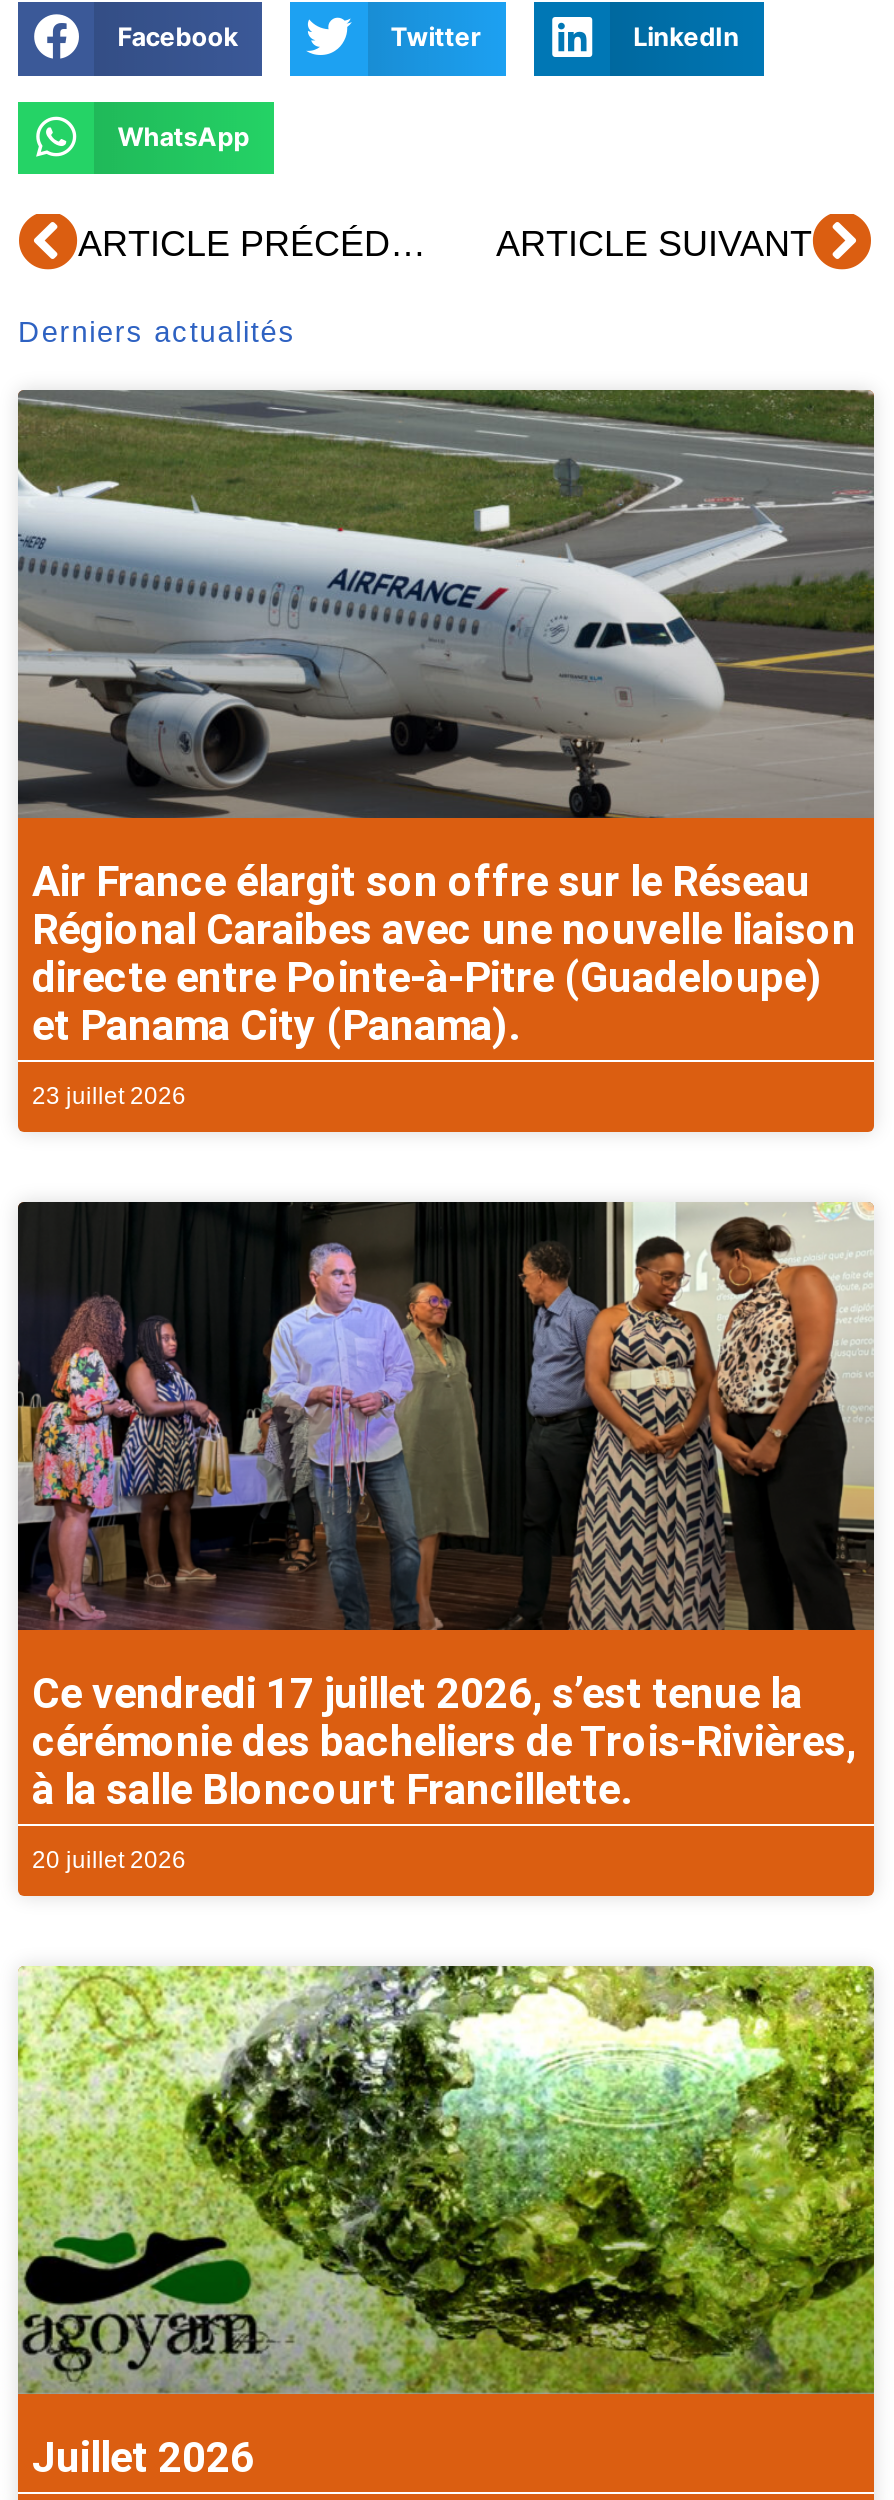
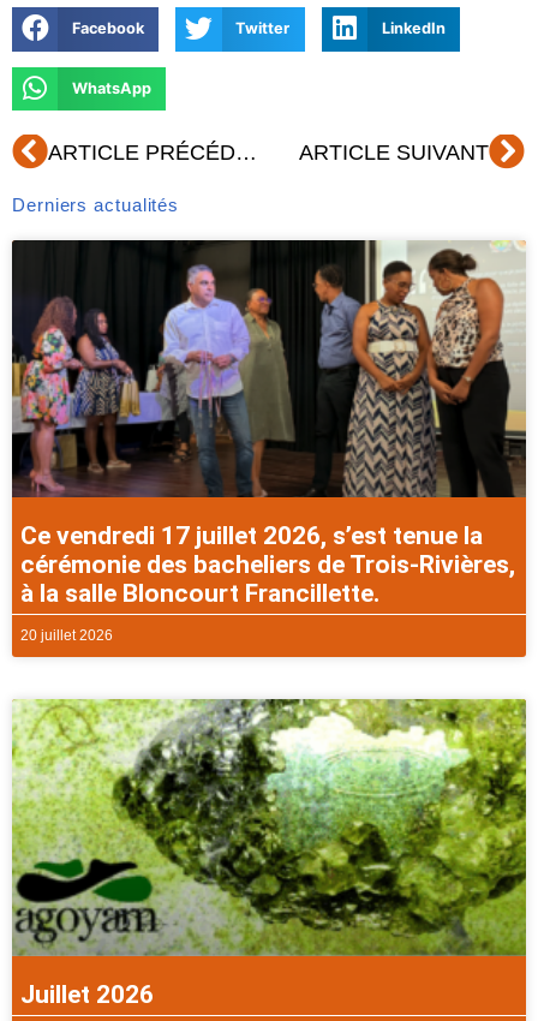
[16,388,876,1110] [image] | Air France élargit son offre sur le Réseau | Régional Caraibes avec une nouvelle liaison | directe entre Pointe-à-Pitre (Guadeloupe) | et Panama City (Panama). | 23 juillet 2026 -> none

